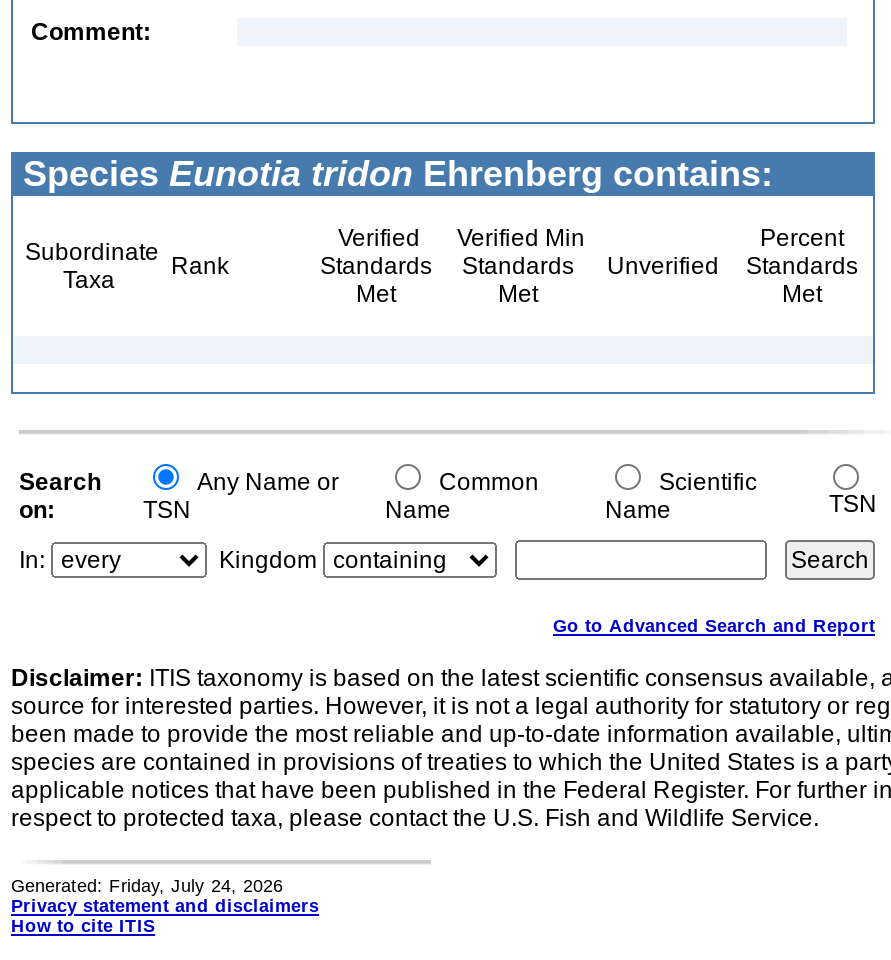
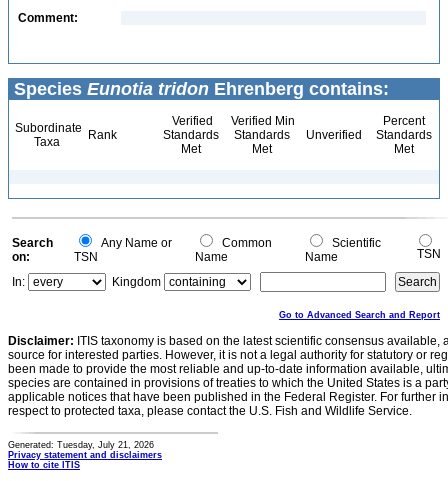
[11,876,283,896] Generated: Friday, July 24, 2026 -> [8,440,154,450] Generated: Tuesday, July 21, 2026

